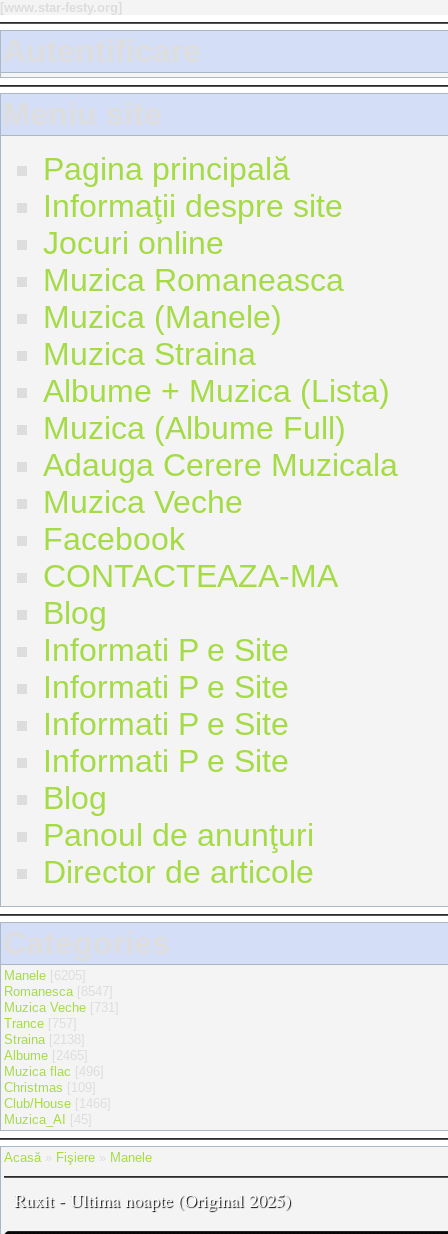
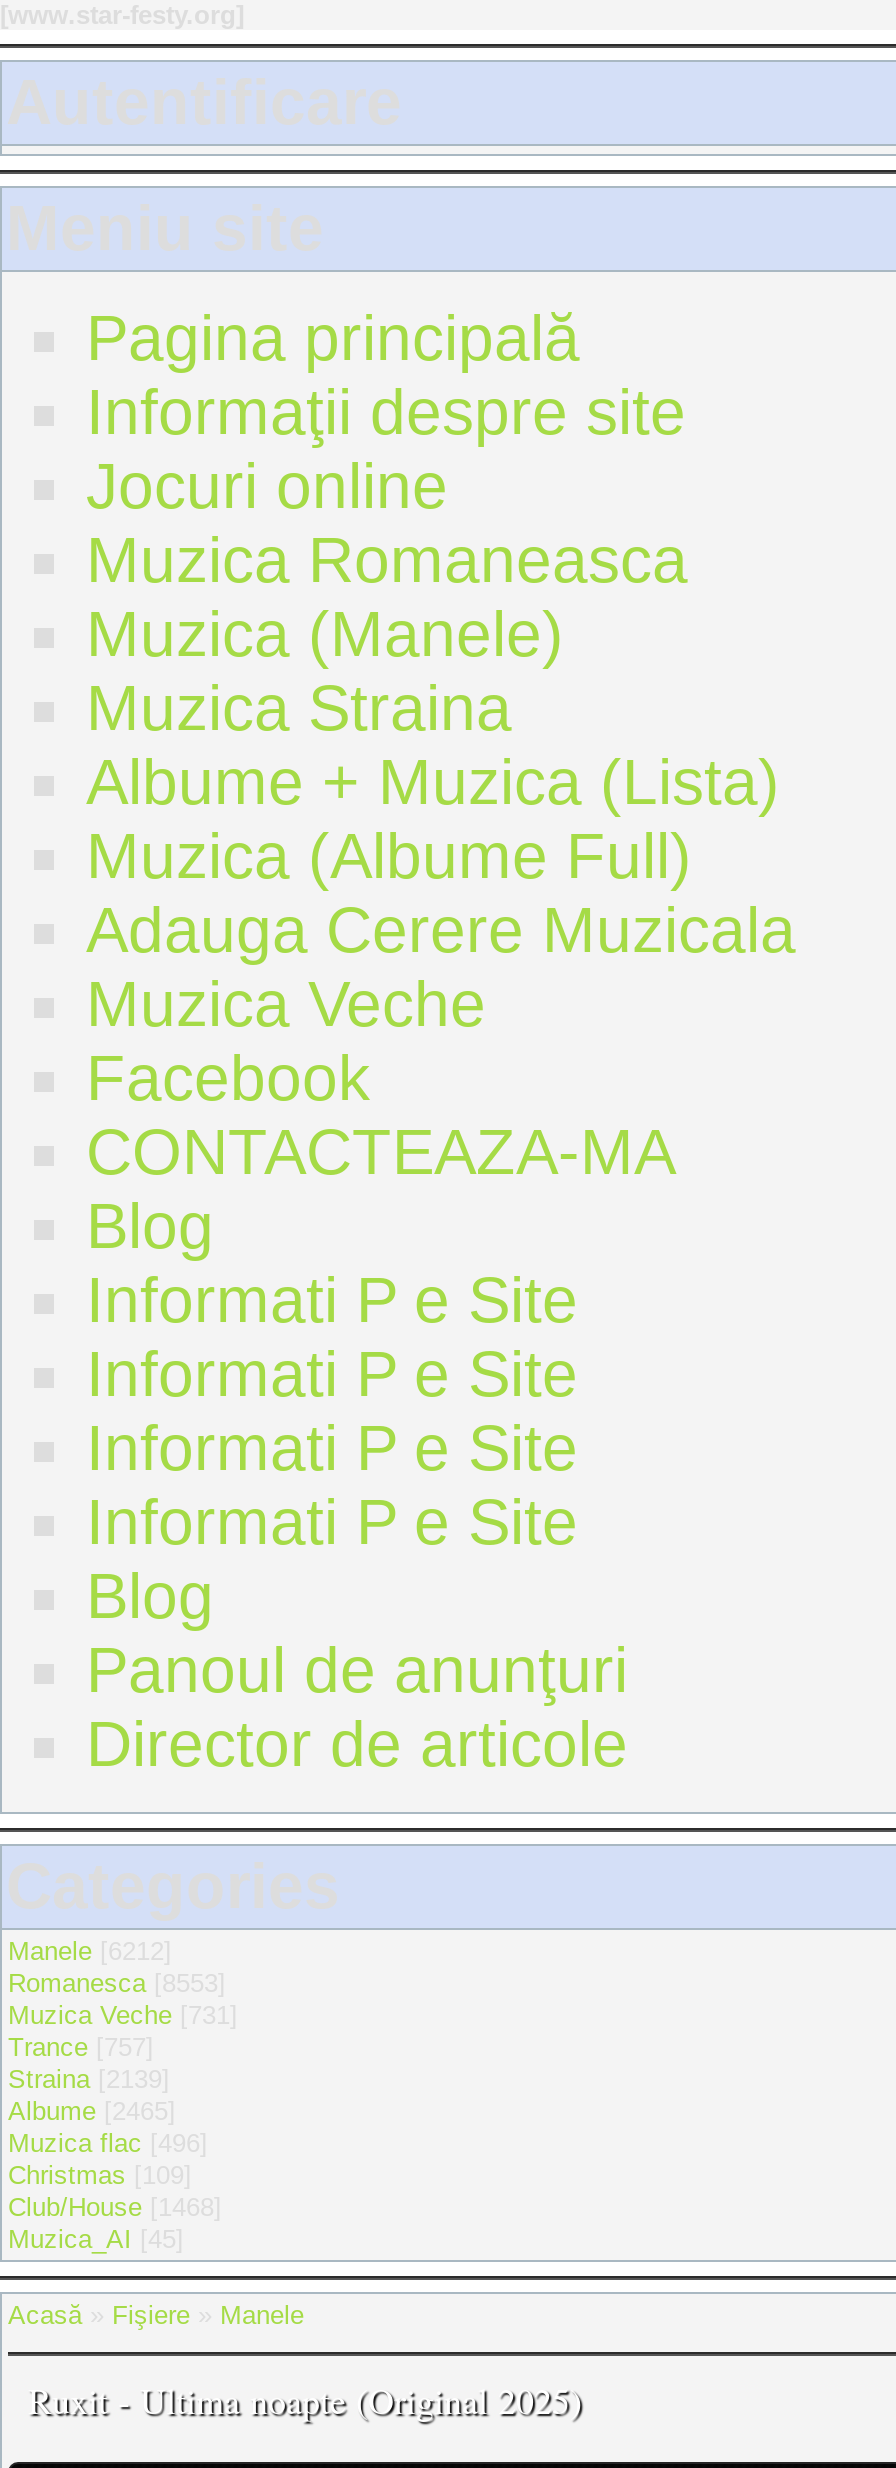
[4,968,86,983] Manele [6205] -> [8,1936,172,1966] Manele [6212]
[4,984,113,999] Romanesca [8547] -> [8,1968,226,1998] Romanesca [8553]
[4,1032,85,1047] Straina [2138] -> [8,2064,170,2094] Straina [2139]
[4,1096,111,1111] Club/House [1466] -> [8,2192,222,2222] Club/House [1468]

